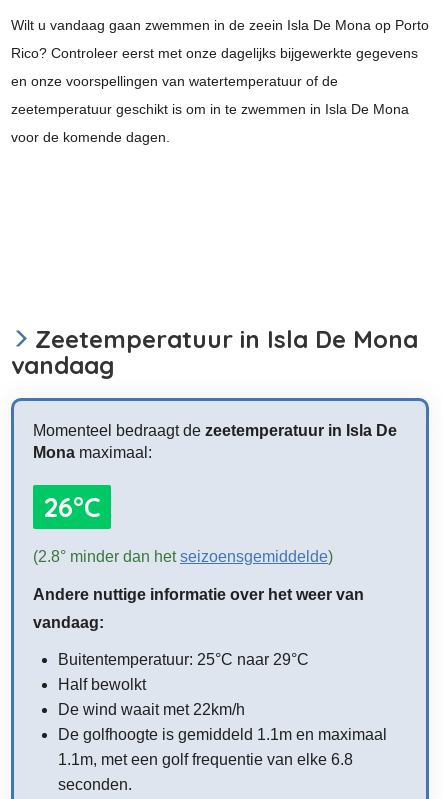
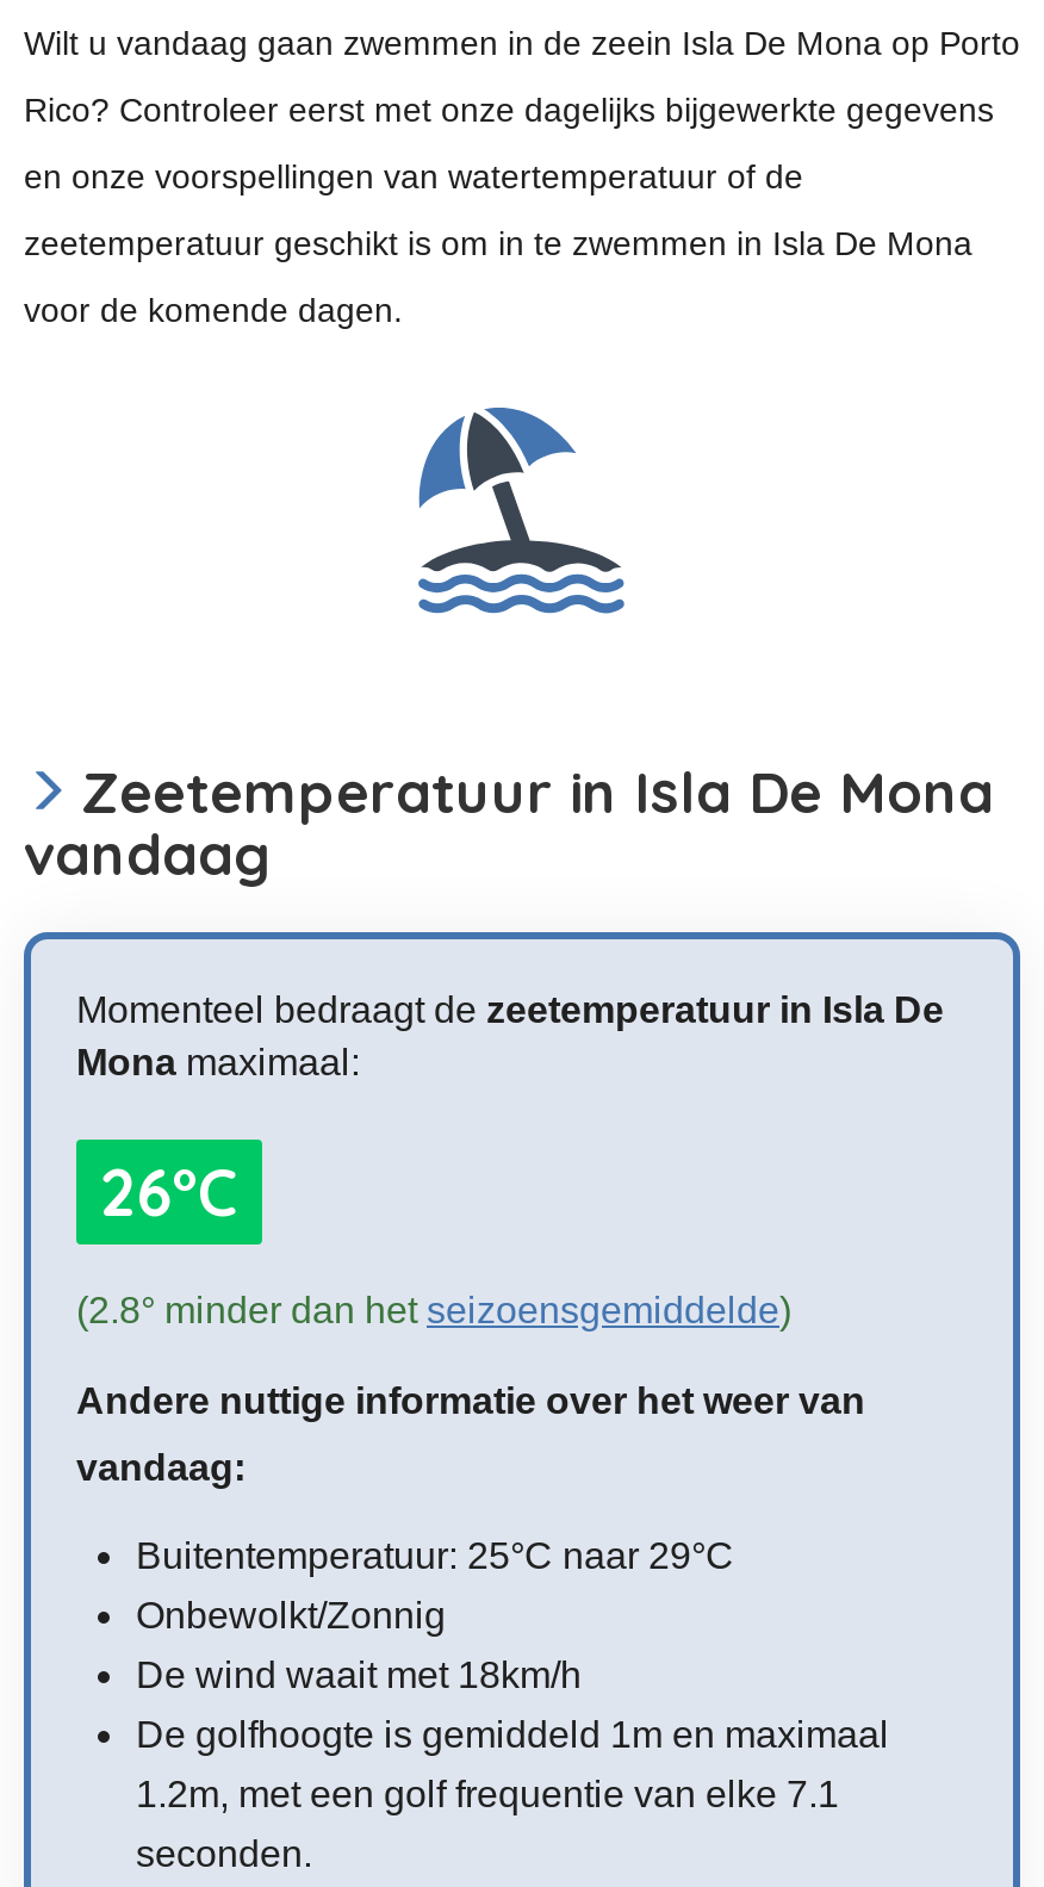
none -> [417,405,627,615] [image]
[58,676,146,693] Half bewolkt -> [136,1595,446,1635] Onbewolkt/Zonnig
[58,701,245,718] De wind waait met 22km/h -> [136,1655,582,1695] De wind waait met 18km/h
[58,726,387,743] De golfhoogte is gemiddeld 1.1m en maximaal -> [136,1714,889,1755] De golfhoogte is gemiddeld 1m en maximaal
[58,751,353,768] 1.1m, met een golf frequentie van elke 6.8 -> [136,1774,839,1814] 1.2m, met een golf frequentie van elke 7.1

